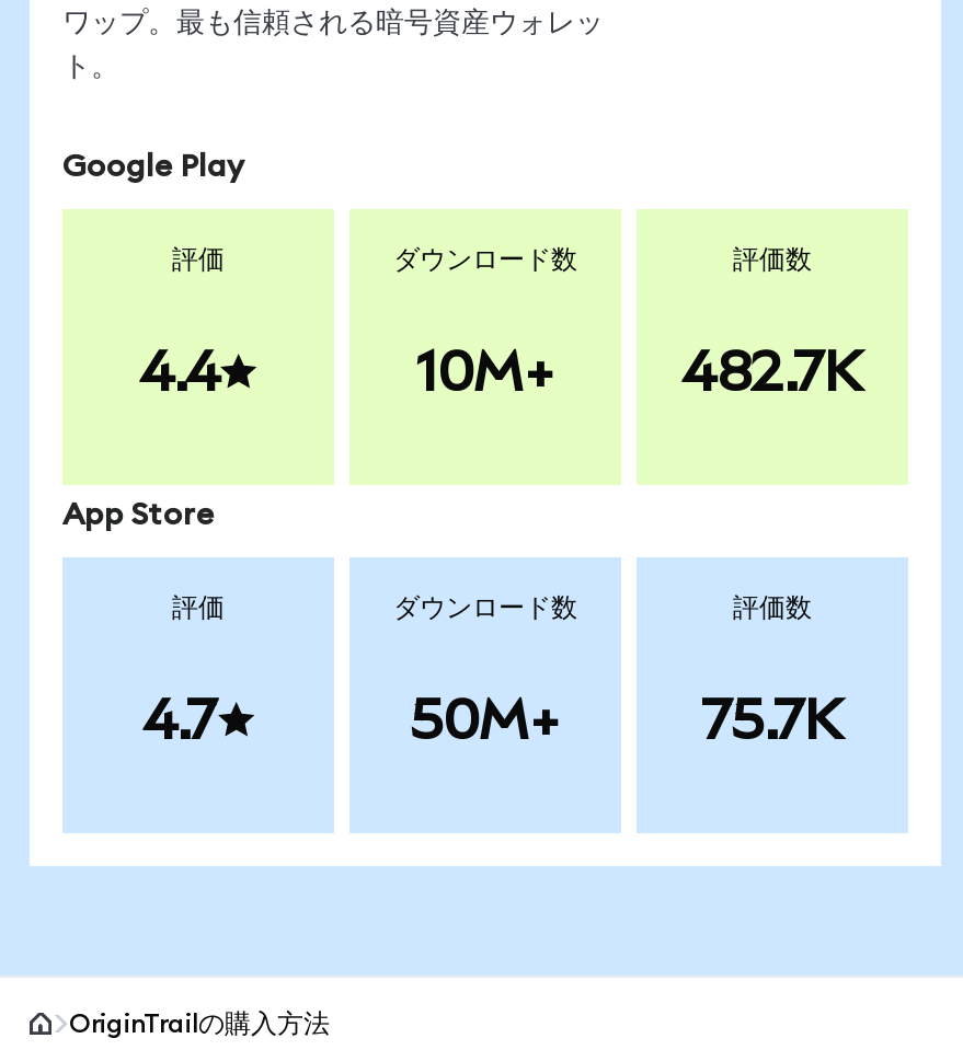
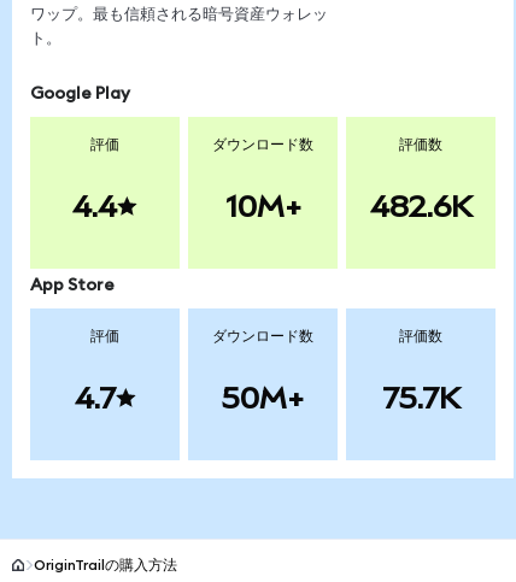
[681,341,863,402] 482.7K -> [370,189,472,223] 482.6K

